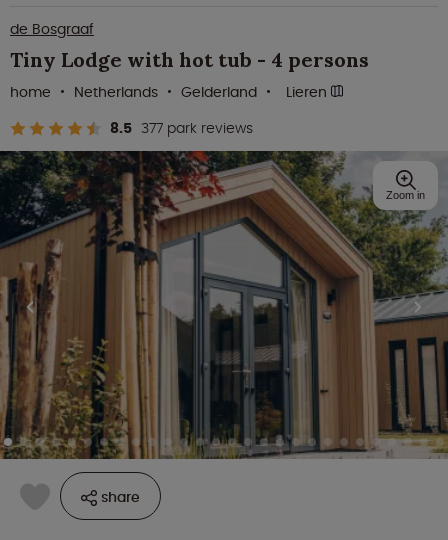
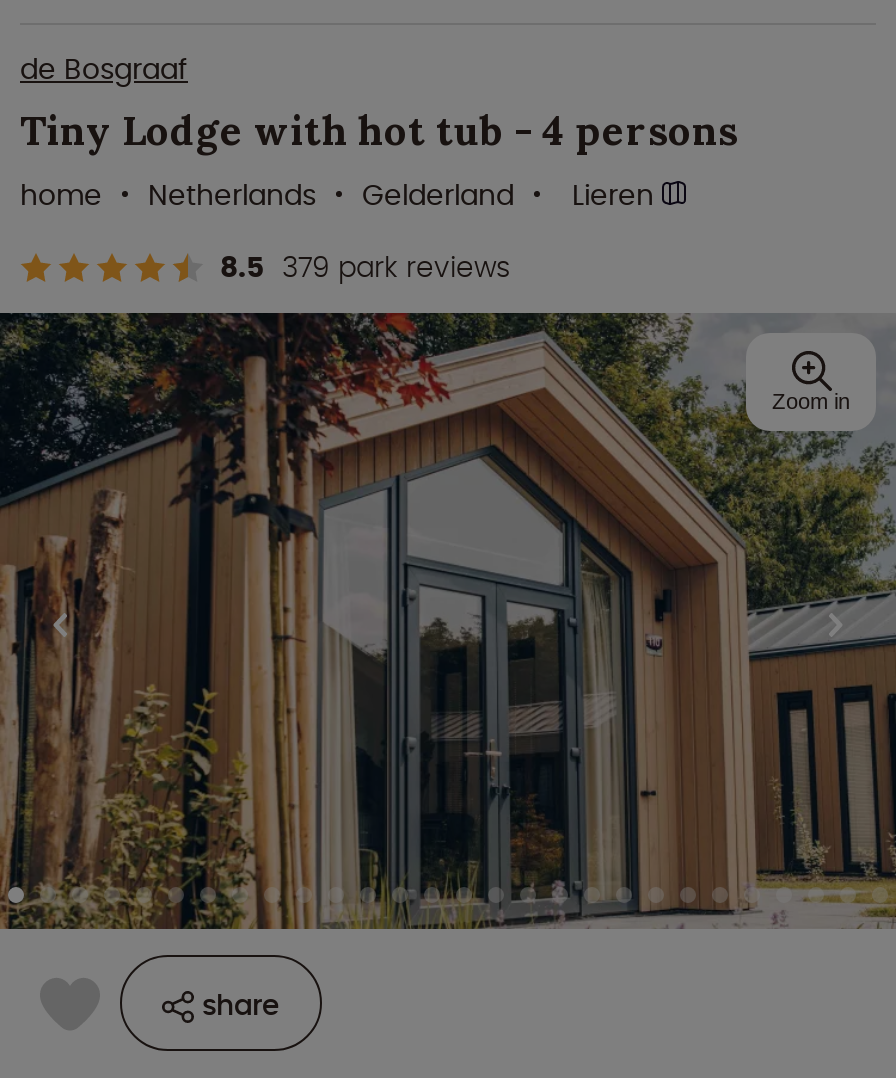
[110,118,253,138] 8.5 377 park reviews -> [220,247,510,287] 8.5 379 park reviews

